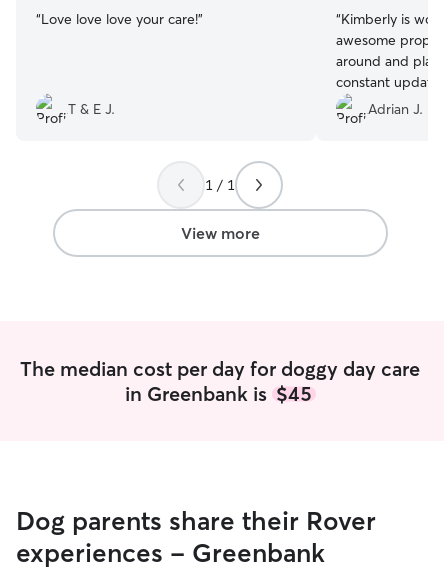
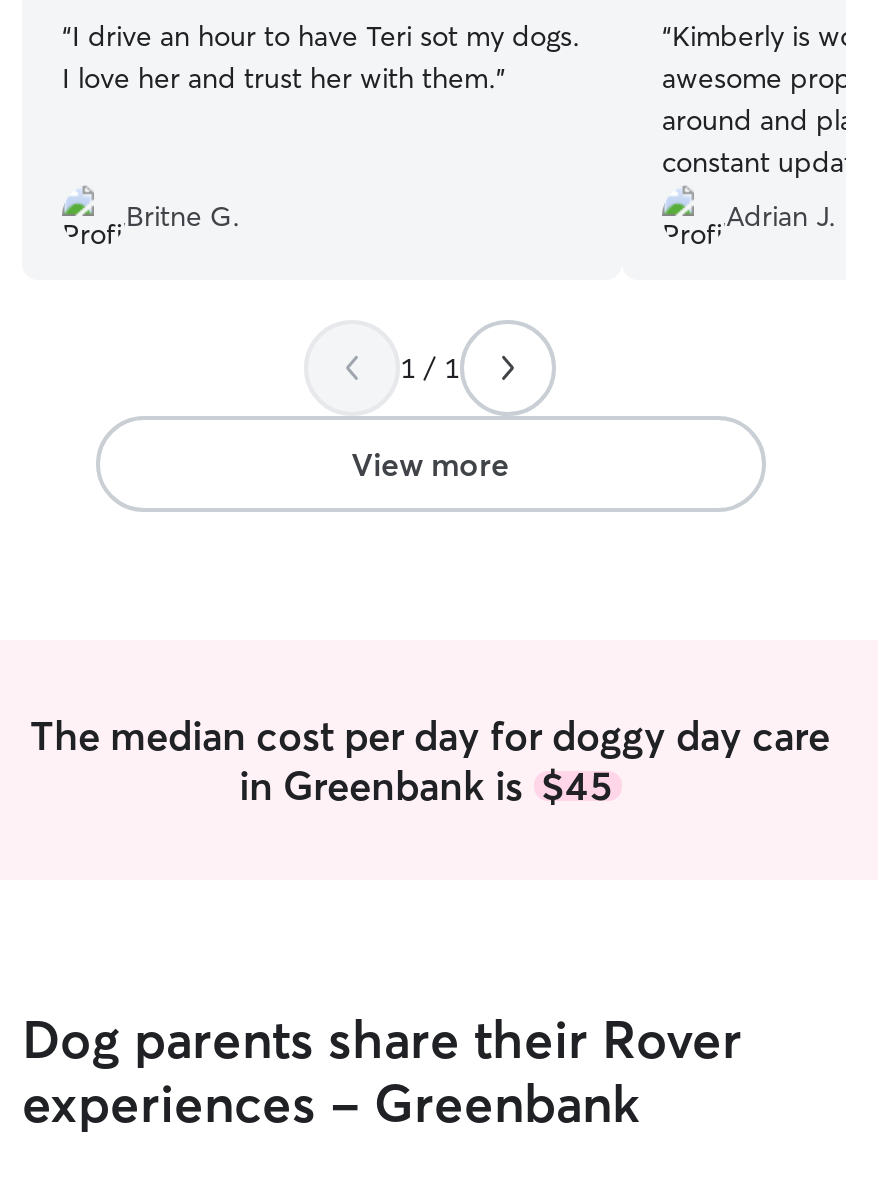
[36,10,203,28] “Love love love your care!” -> [62,18,580,96] “I drive an hour to have Teri sot my dogs. | I love her and trust her with them.”
[68,99,115,117] T & E J. -> [126,197,240,233] Britne G.

